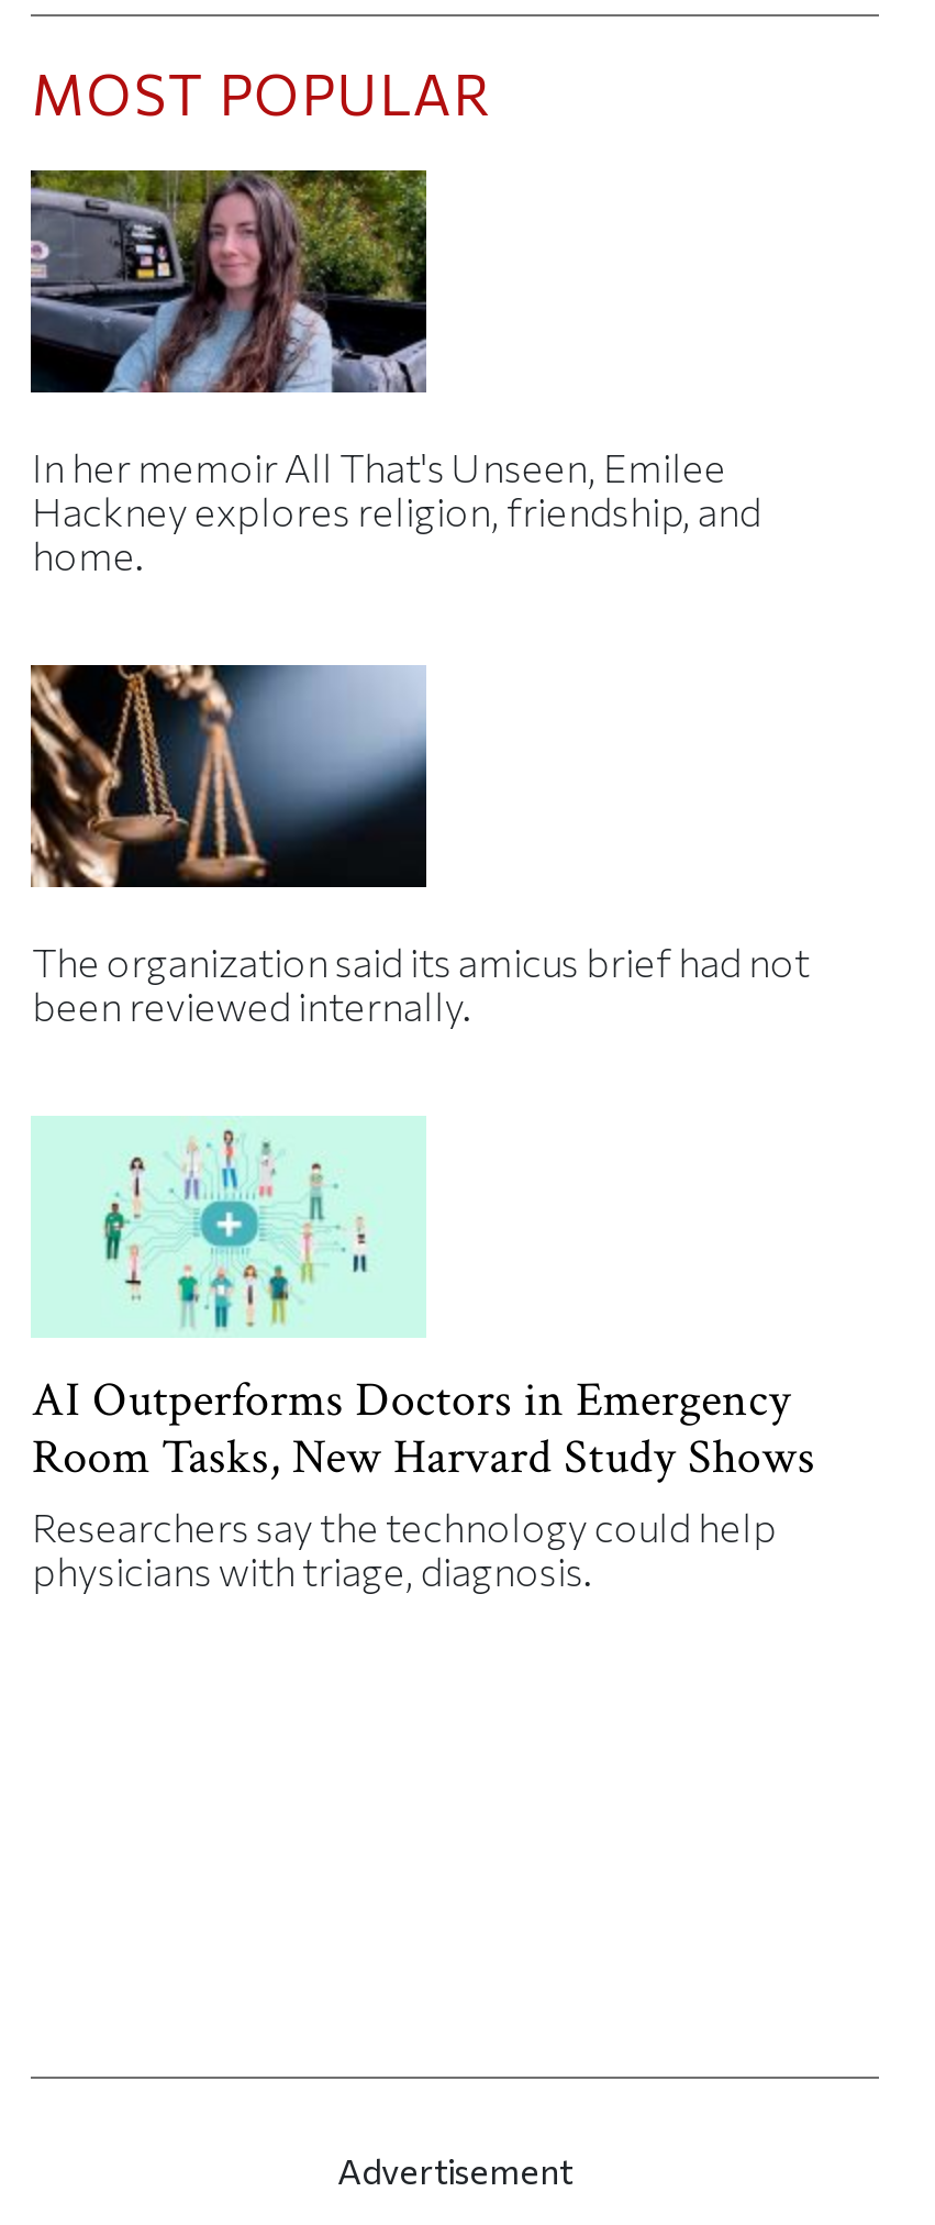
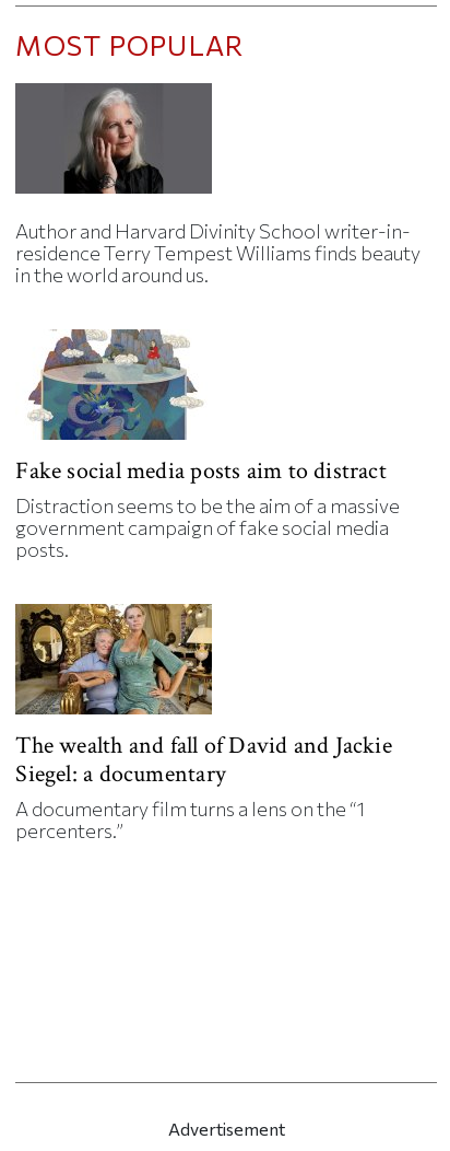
[31,170,428,326] [image] -> [15,82,213,195] [image]
[32,443,761,579] In her memoir All That's Unseen, Emilee | Hackney explores religion, friendship, and | home. -> [16,219,421,287] Author and Harvard Divinity School writer-in- | residence Terry Tempest Williams finds beauty | in the world around us.
[29,663,428,801] [image] -> [15,329,212,441] [image]
[32,938,810,1030] The organization said its amicus brief had not | been reviewed internally. -> [16,455,400,561] Fake social media posts aim to distract | Distraction seems to be the aim of a massive | government campaign of fake social media | posts.
[31,1116,426,1338] [image] -> [14,603,213,672] [image]
[32,1369,815,1595] AI Outperforms Doctors in Emergency | Room Tasks, New Harvard Study Shows | Researchers say the technology could help | physicians with triage, diagnosis. -> [16,730,392,842] The wealth and fall of David and Jackie | Siegel: a documentary | A documentary film turns a lens on the “1 | percenters.”

